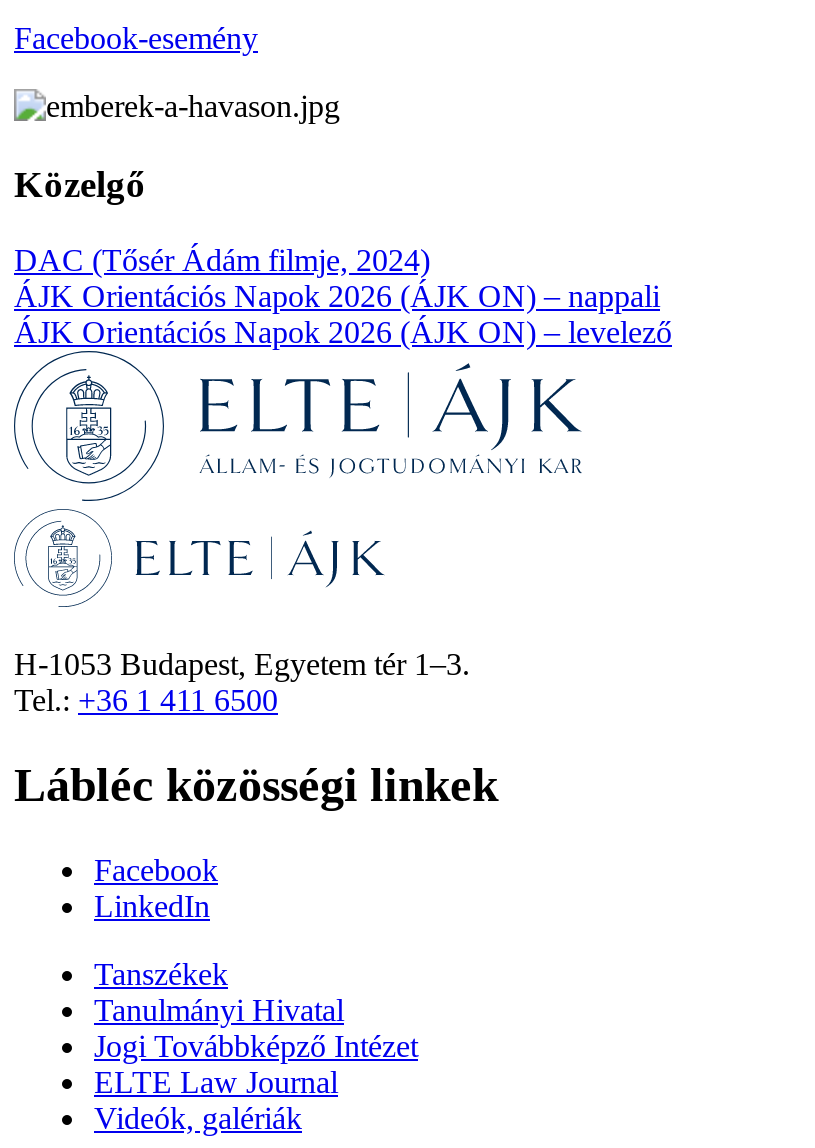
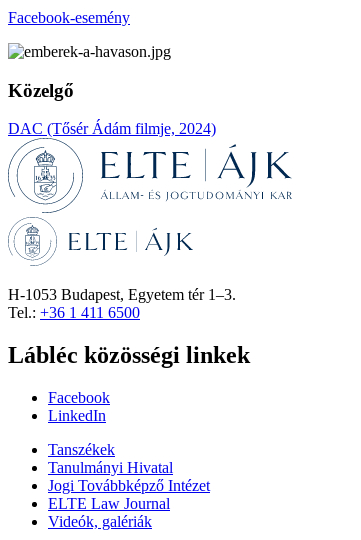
[14,280,672,350] ÁJK Orientációs Napok 2026 (ÁJK ON) – nappali | ÁJK Orientációs Napok 2026 (ÁJK ON) – levelező -> none

